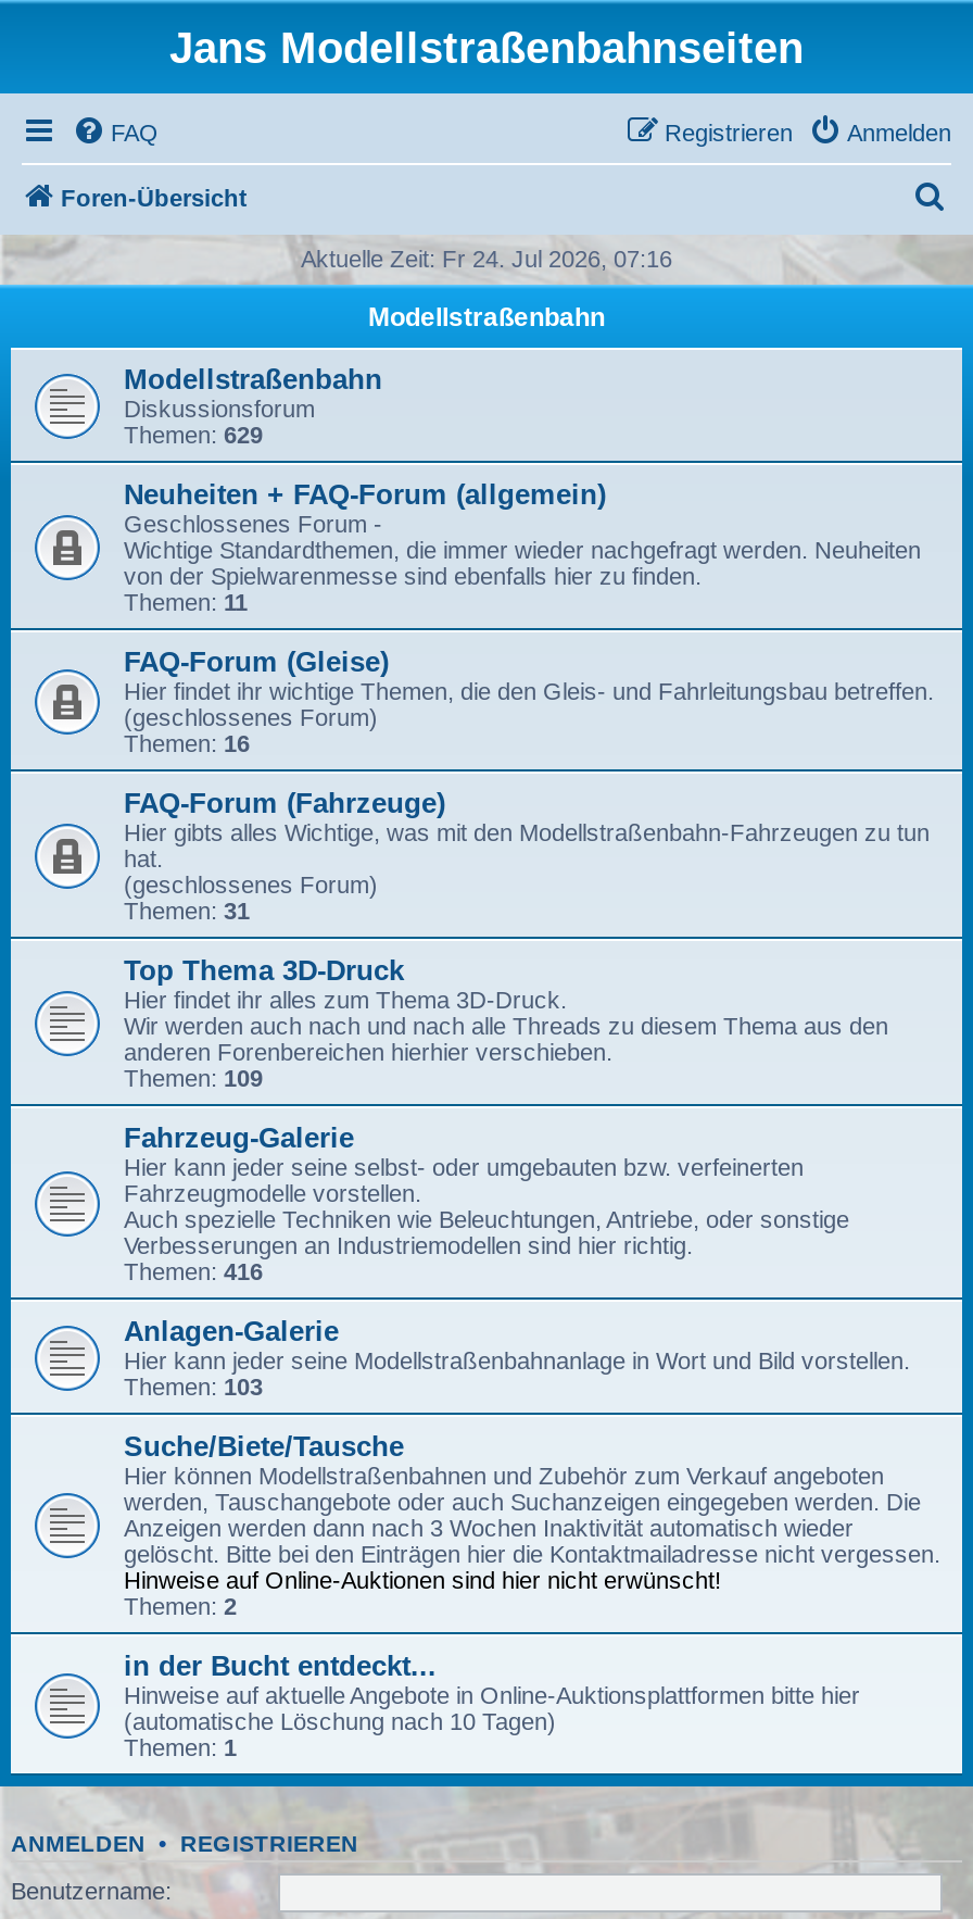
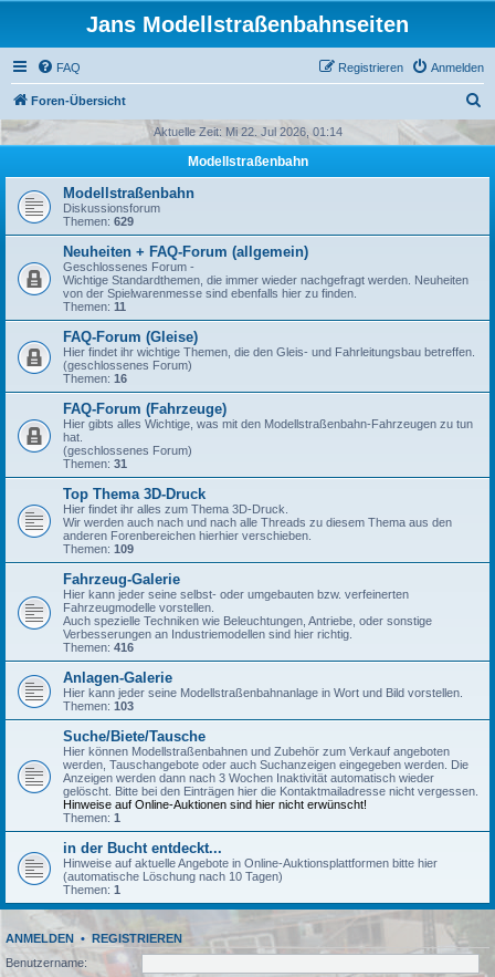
[301,246,672,272] Aktuelle Zeit: Fr 24. Jul 2026, 07:16 -> [153,125,342,138] Aktuelle Zeit: Mi 22. Jul 2026, 01:14
[124,1593,237,1619] Themen: 2 -> [63,811,120,824] Themen: 1

